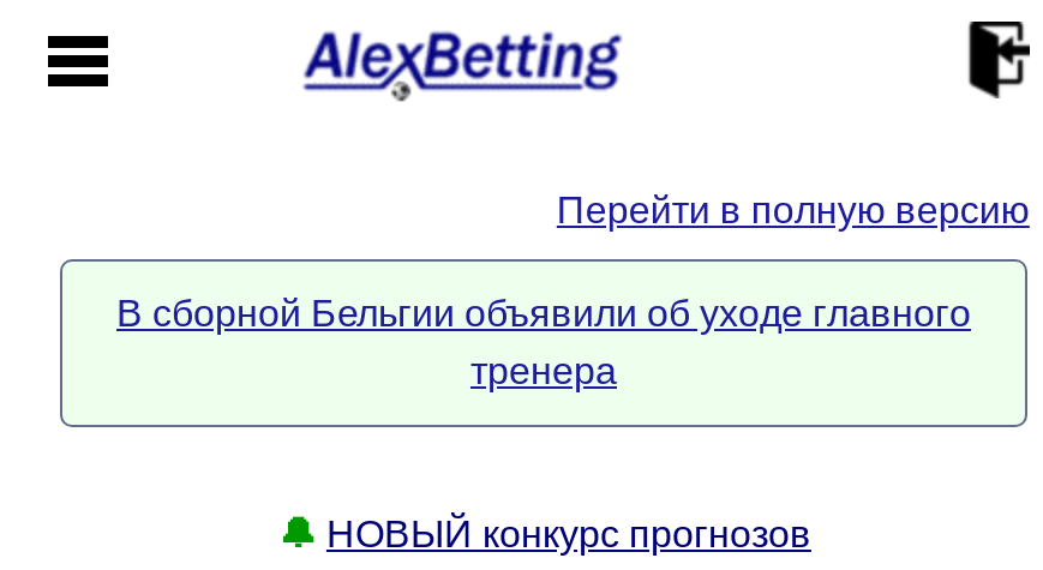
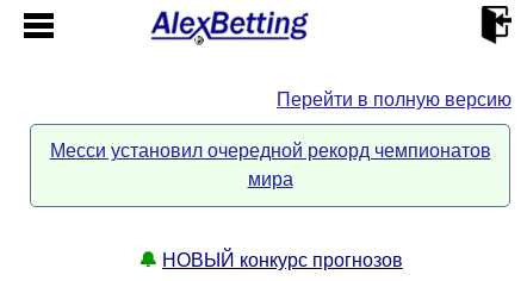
[116,293,971,391] В сборной Бельгии объявили об уходе главного | тренера -> [49,140,491,189] Месси установил очередной рекорд чемпионатов | мира

